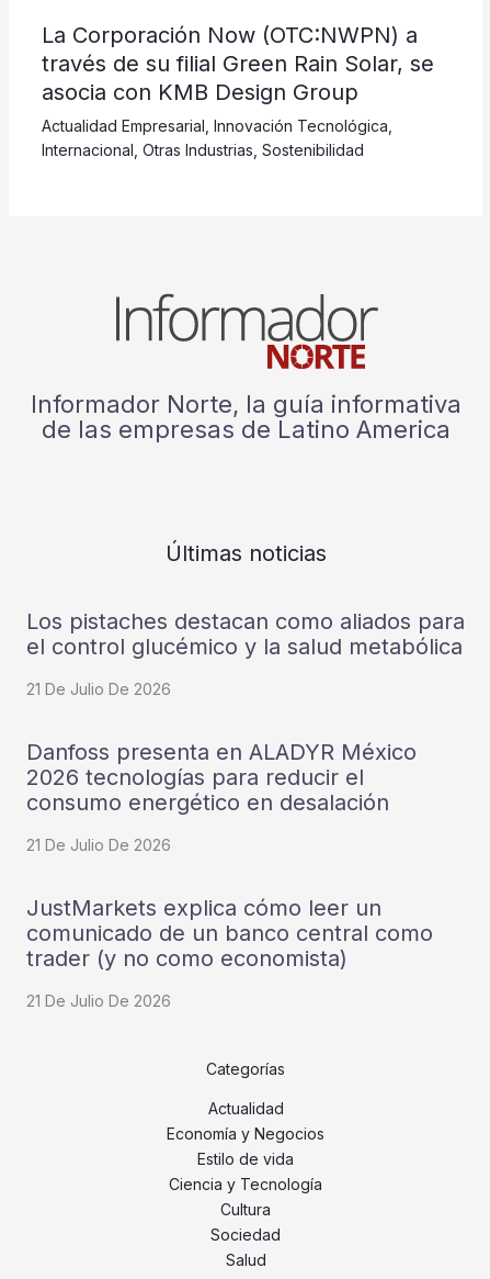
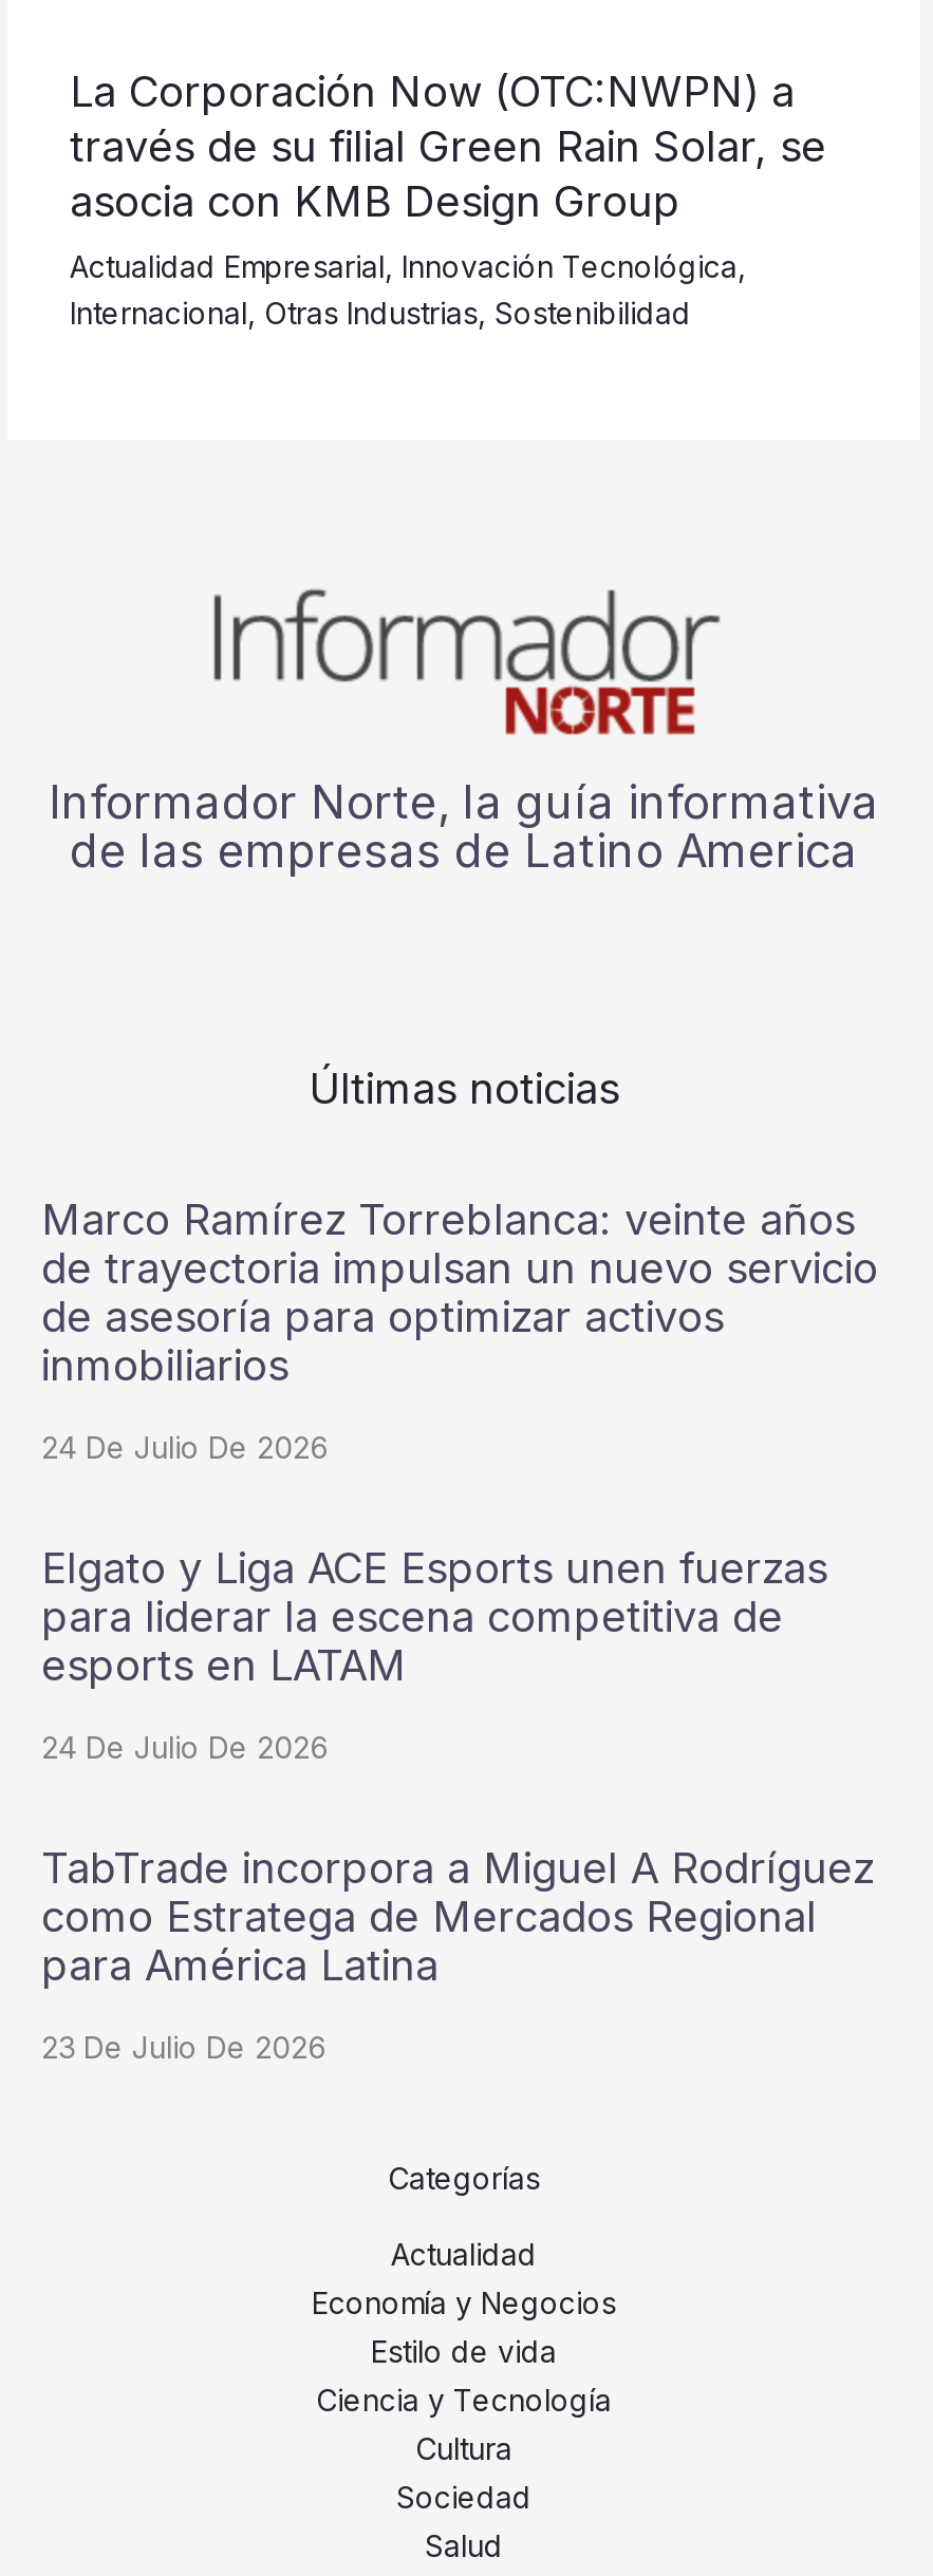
[26,608,465,660] Los pistaches destacan como aliados para | el control glucémico y la salud metabólica -> [41,1195,878,1391] Marco Ramírez Torreblanca: veinte años | de trayectoria impulsan un nuevo servicio | de asesoría para optimizar activos | inmobiliarios
[26,680,171,698] 21 De Julio De 2026 -> [41,1429,329,1465] 24 De Julio De 2026
[26,739,417,816] Danfoss presenta en ALADYR México | 2026 tecnologías para reducir el | consumo energético en desalación -> [41,1543,827,1691] Elgato y Liga ACE Esports unen fuerzas | para liderar la escena competitiva de | esports en LATAM
[26,836,171,854] 21 De Julio De 2026 -> [41,1729,329,1765] 24 De Julio De 2026
[26,895,433,972] JustMarkets explica cómo leer un | comunicado de un banco central como | trader (y no como economista) -> [41,1843,874,1991] TabTrade incorpora a Miguel A Rodríguez | como Estratega de Mercados Regional | para América Latina
[26,991,171,1010] 21 De Julio De 2026 -> [41,2029,326,2065] 23 De Julio De 2026

